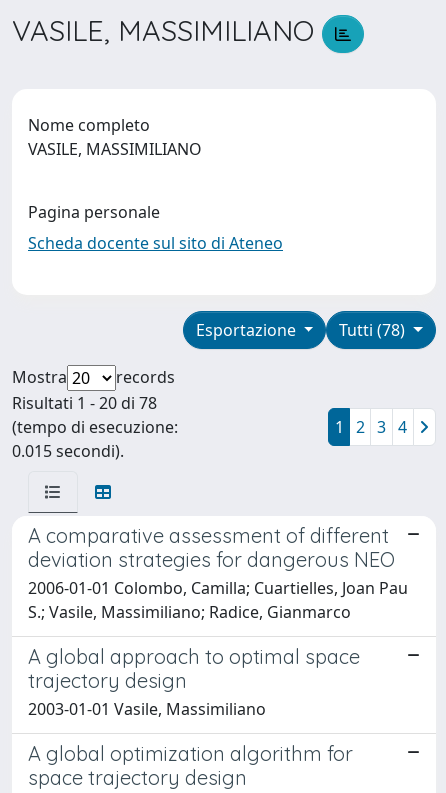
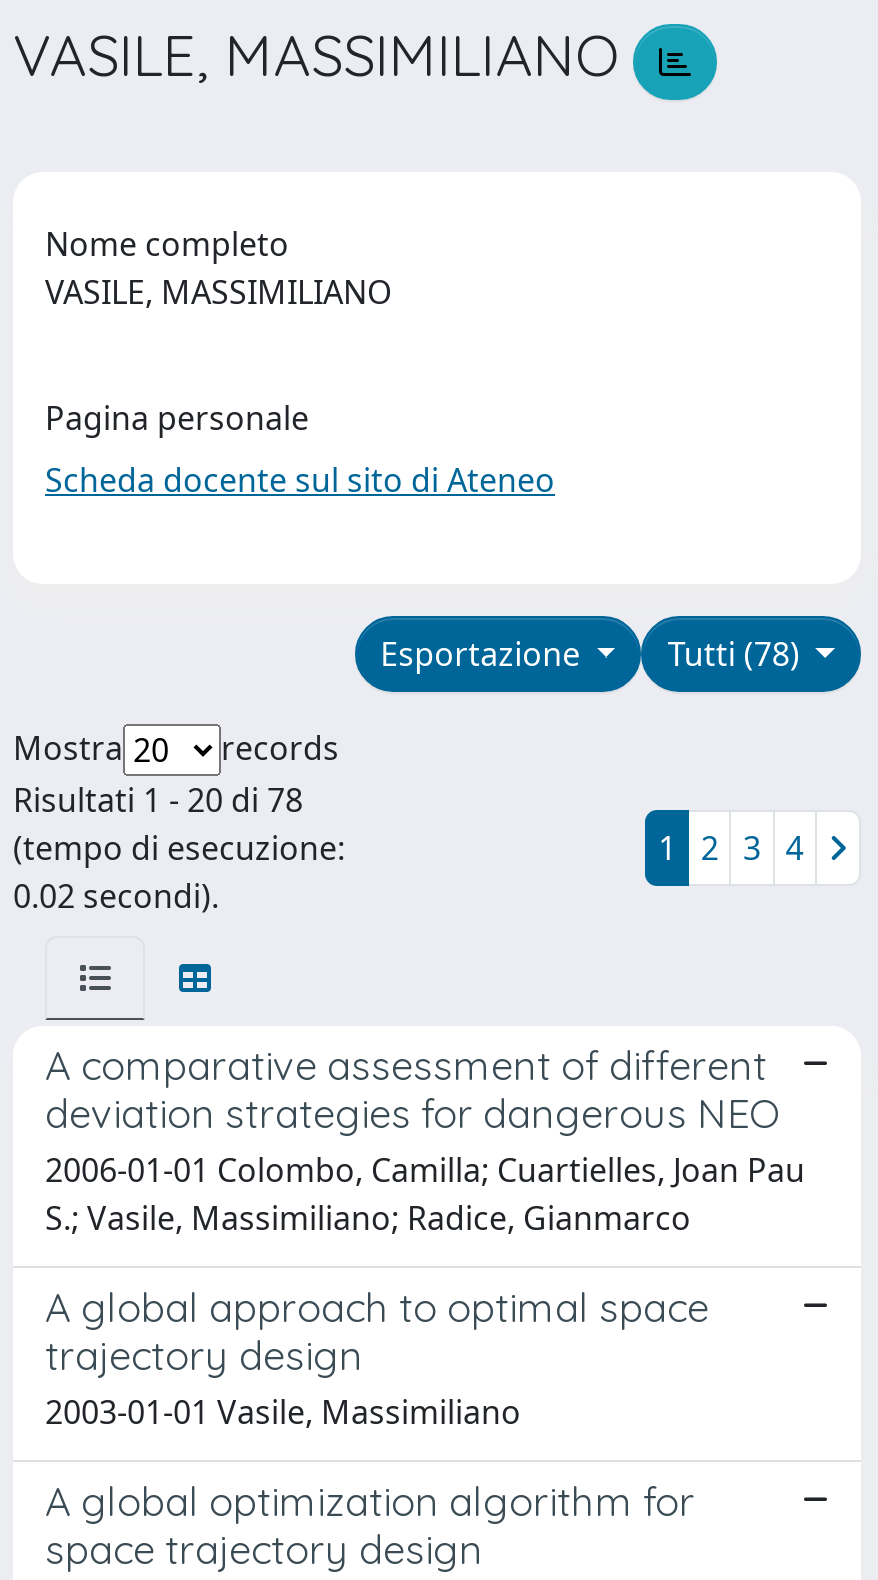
[12,440,124,462] 0.015 secondi). -> [13,874,219,918] 0.02 secondi).

